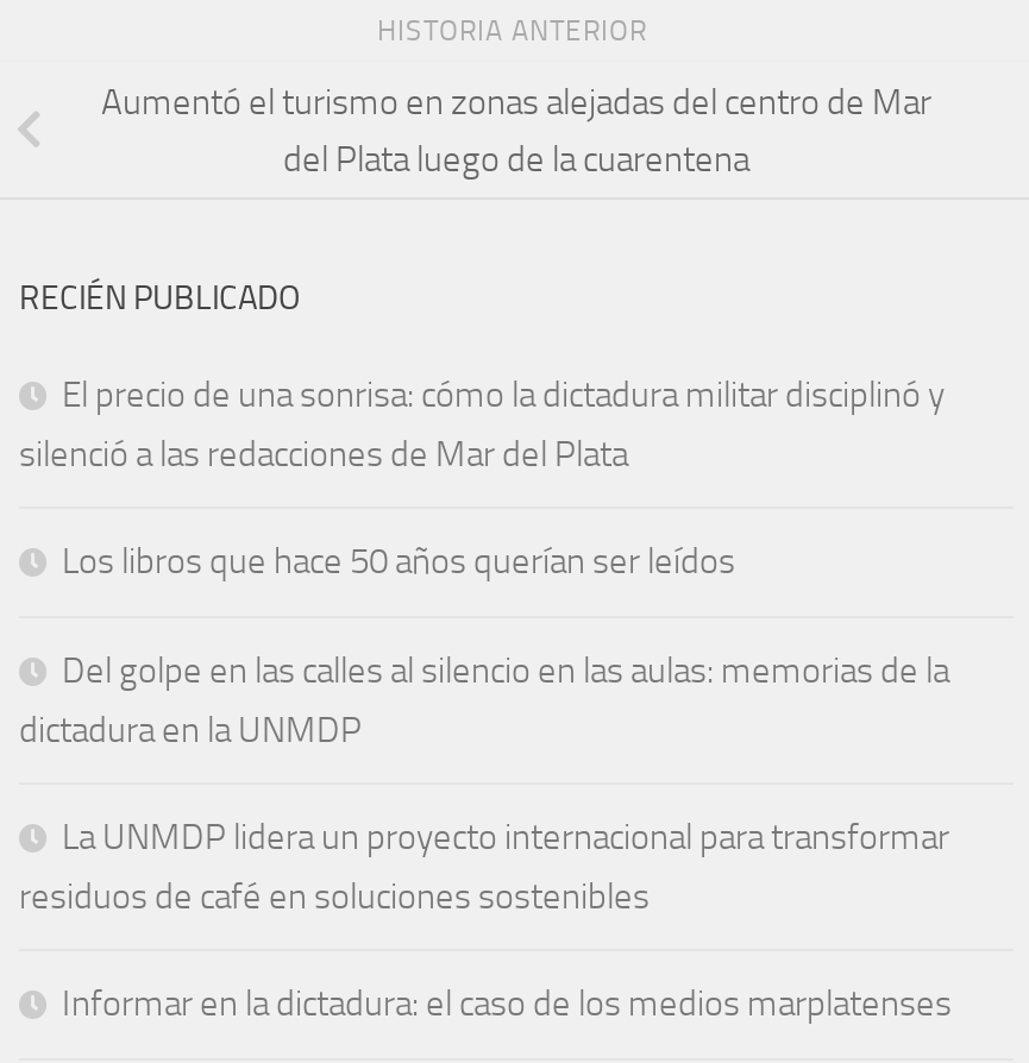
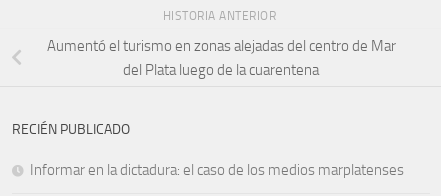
[19,375,949,919] El precio de una sonrisa: cómo la dictadura militar disciplinó y | silenció a las redacciones de Mar del Plata | Los libros que hace 50 años querían ser leídos | Del golpe en las calles al silencio en las aulas: memorias de la | dictadura en la UNMDP | La UNMDP lidera un proyecto internacional para transformar | residuos de café en soluciones sostenibles -> none

